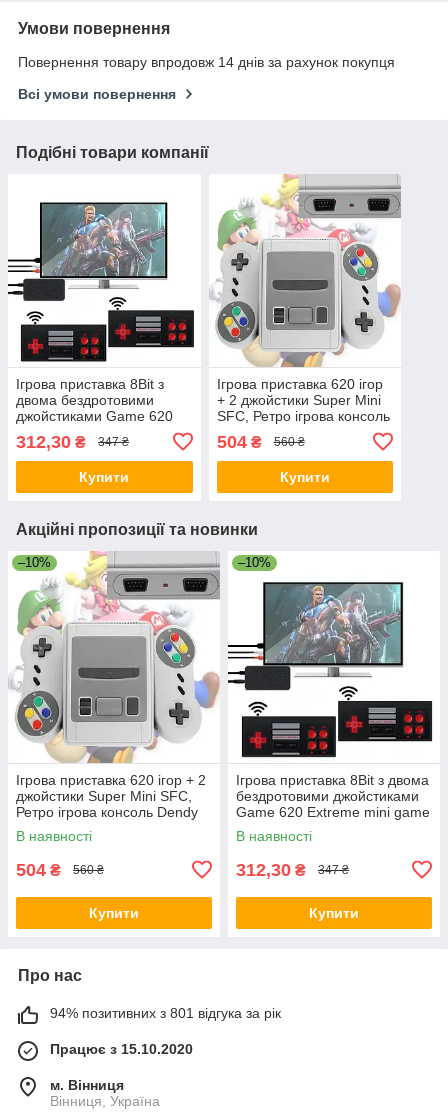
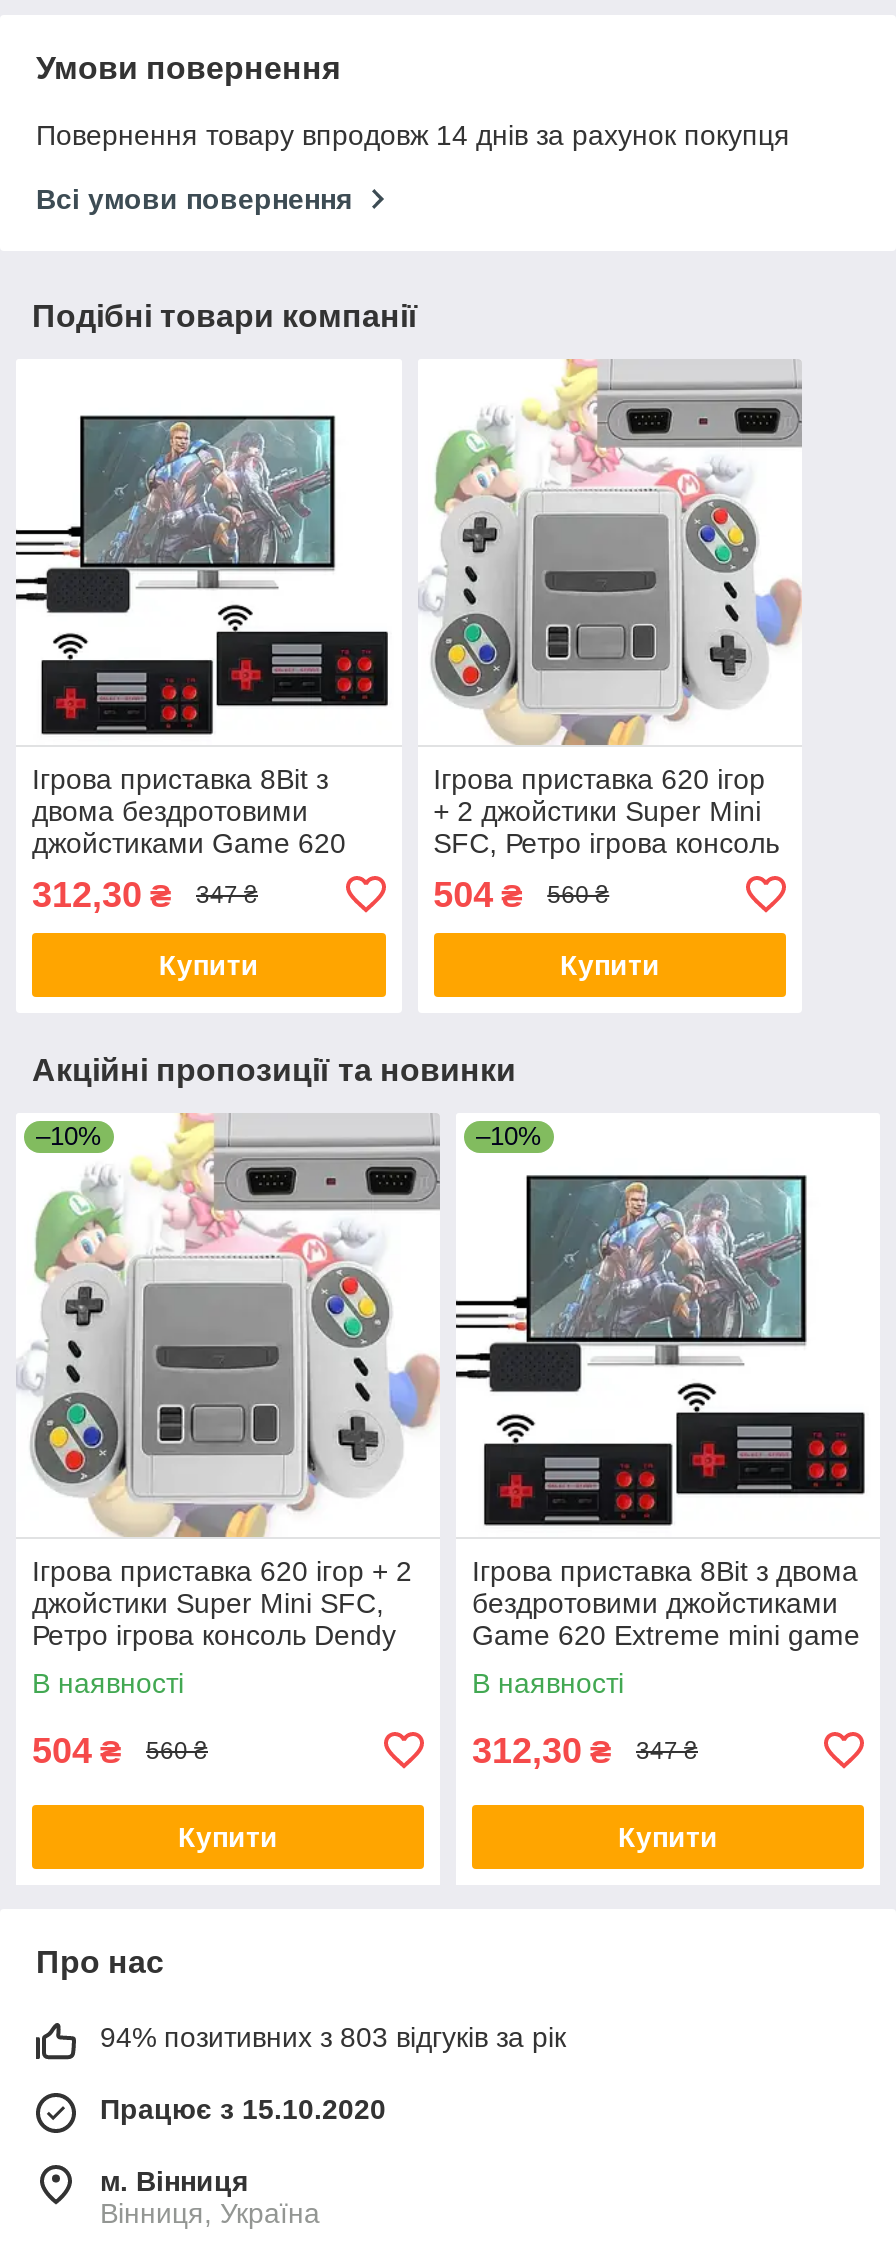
[50,1005,281,1021] 94% позитивних з 801 відгука за рік -> [100,2021,566,2053] 94% позитивних з 803 відгуків за рік

